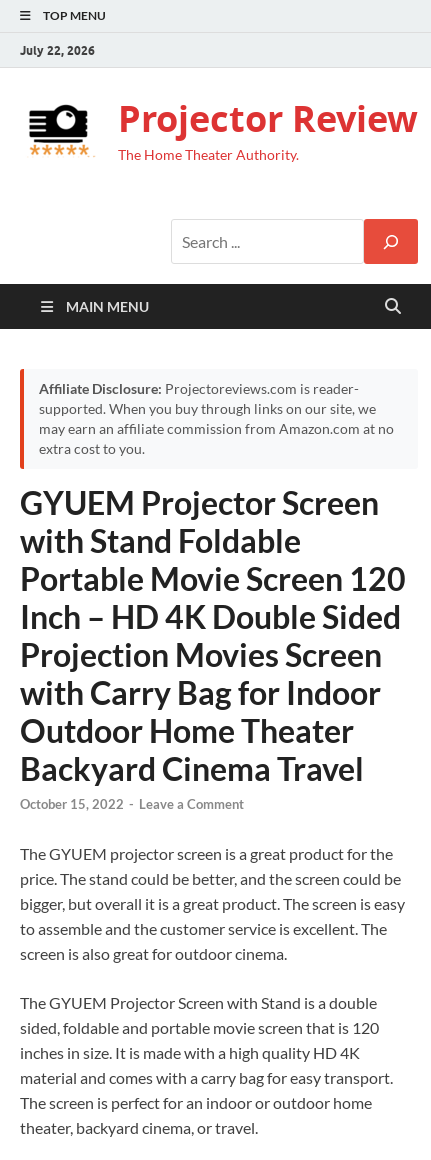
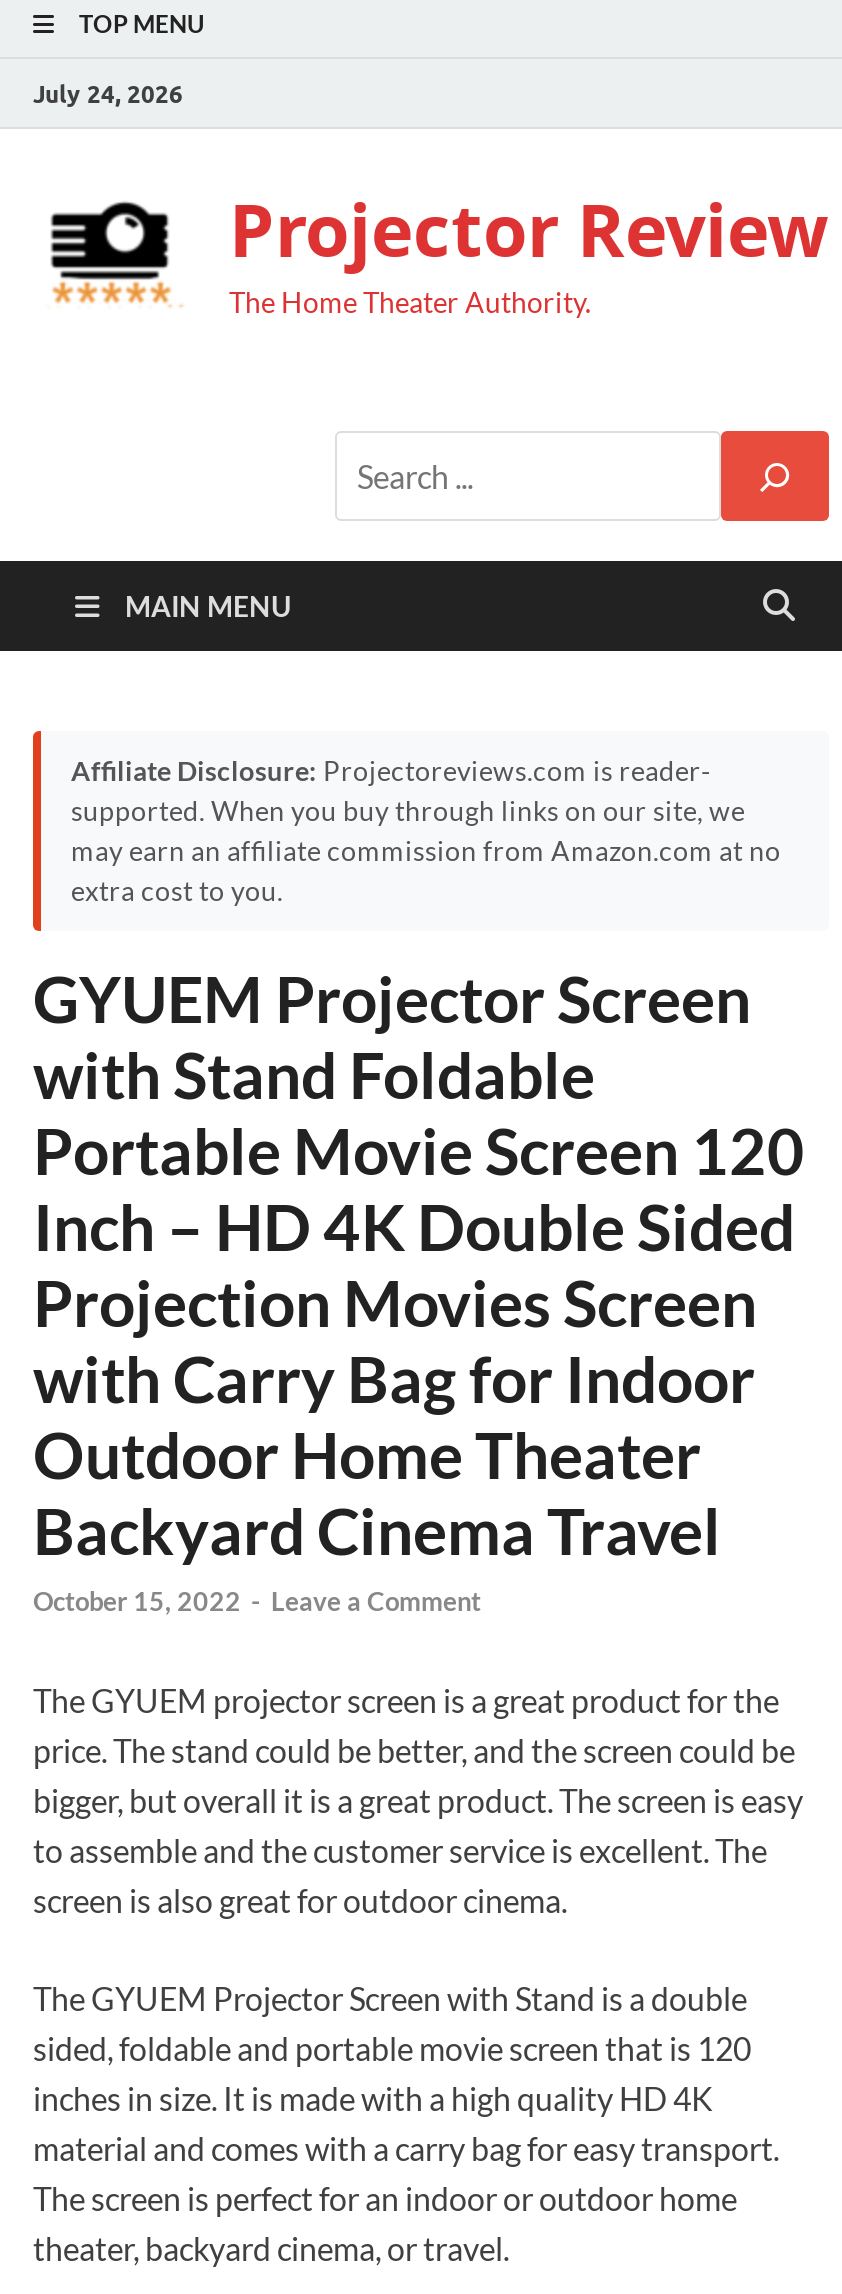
[20,42,95,57] July 22, 2026 -> [33,78,183,108] July 24, 2026

